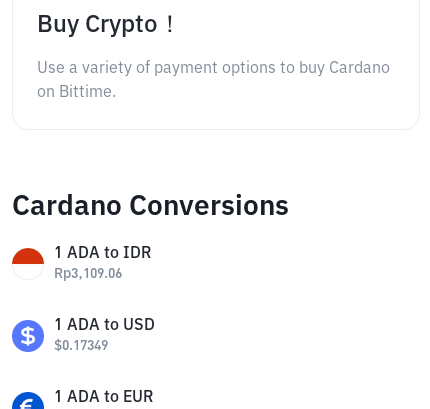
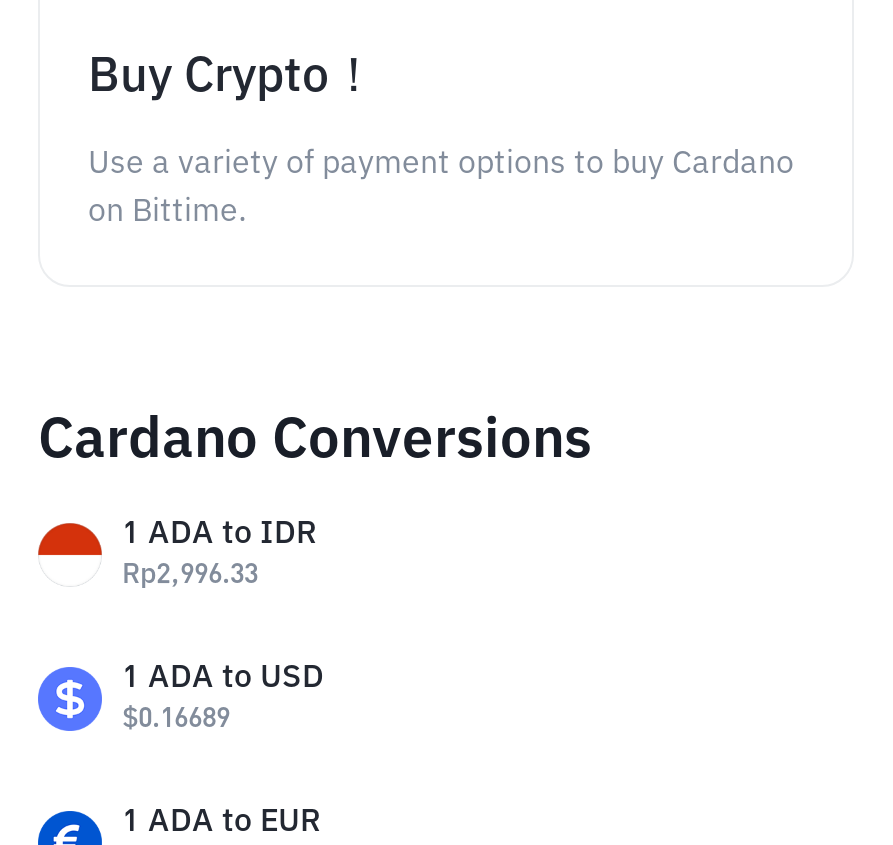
[54,267,122,281] Rp3,109.06 -> [122,561,258,589] Rp2,996.33
[54,339,108,353] $0.17349 -> [122,705,230,733] $0.16689

